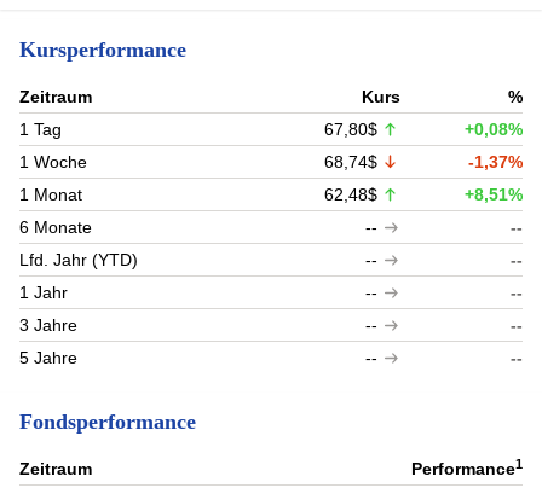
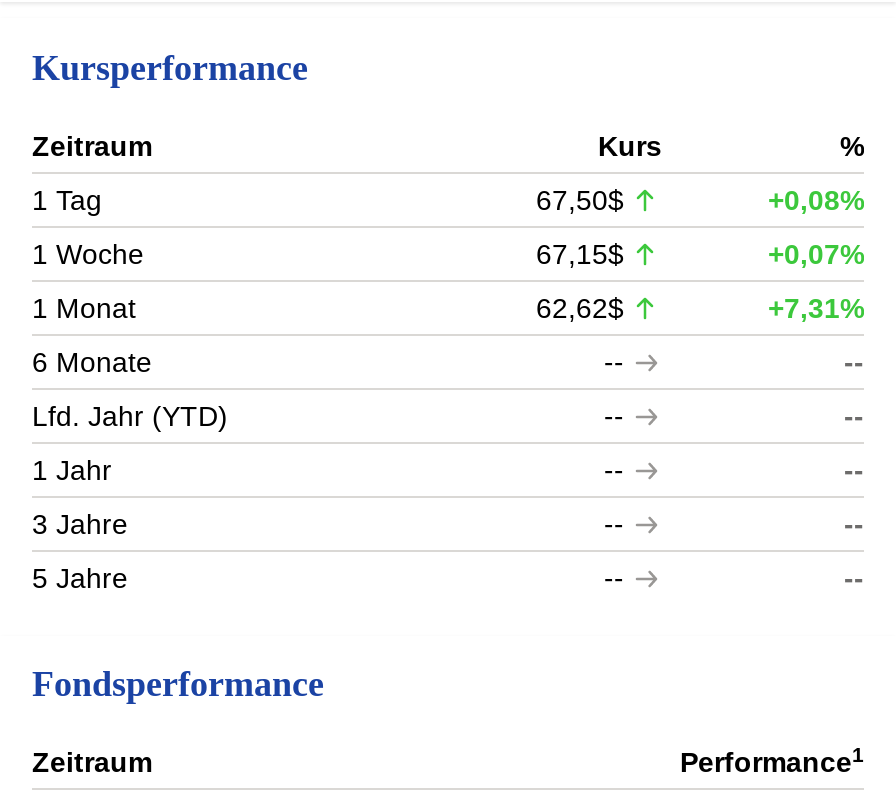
[324,119,377,138] 67,80$ -> [536,183,624,215] 67,50$
[324,152,377,171] 68,74$ -> [536,237,624,269] 67,15$
[468,152,523,171] -1,37% -> [768,237,864,269] +0,07%
[324,184,377,204] 62,48$ -> [536,291,624,323] 62,62$
[465,184,523,204] +8,51% -> [768,291,864,323] +7,31%

